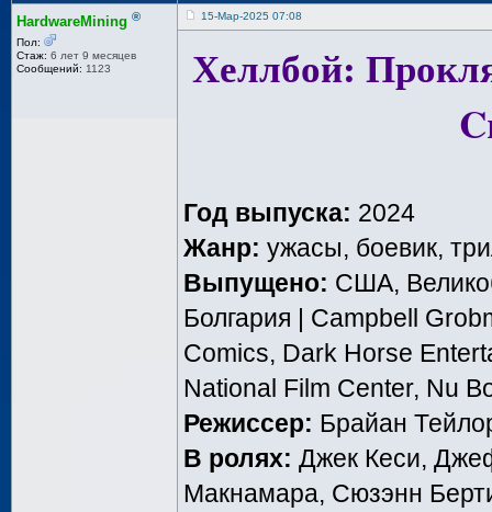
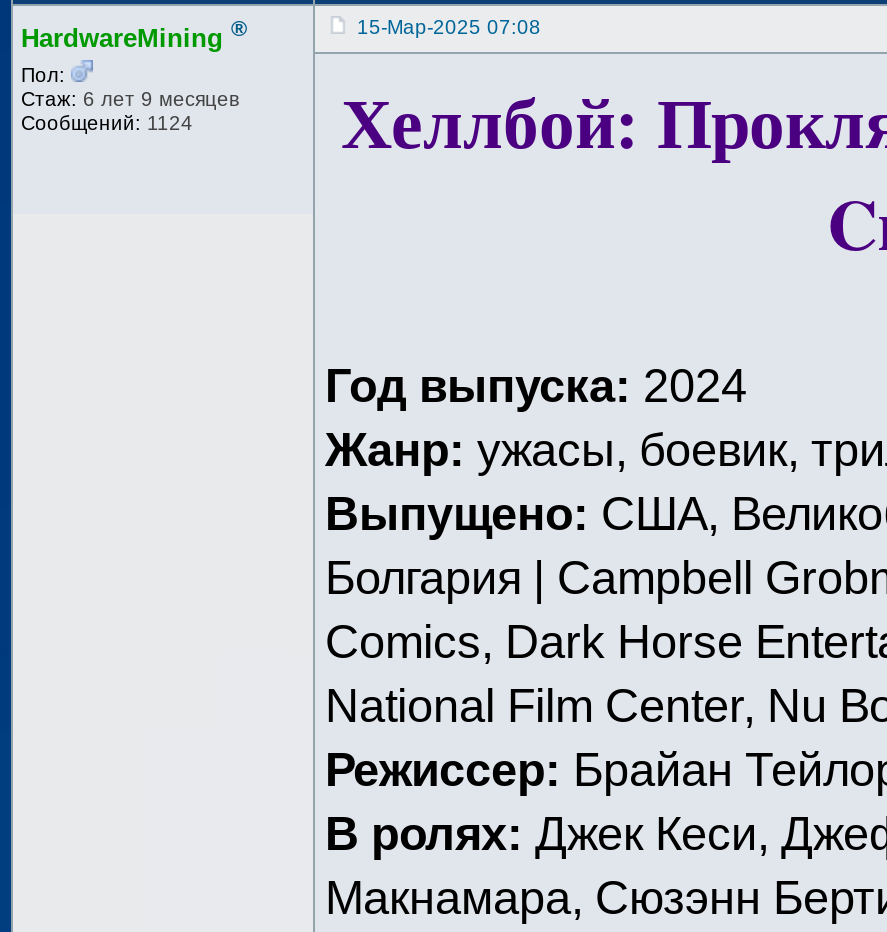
[16,63,111,75] Сообщений: 1123 -> [21,113,193,135] Сообщений: 1124

